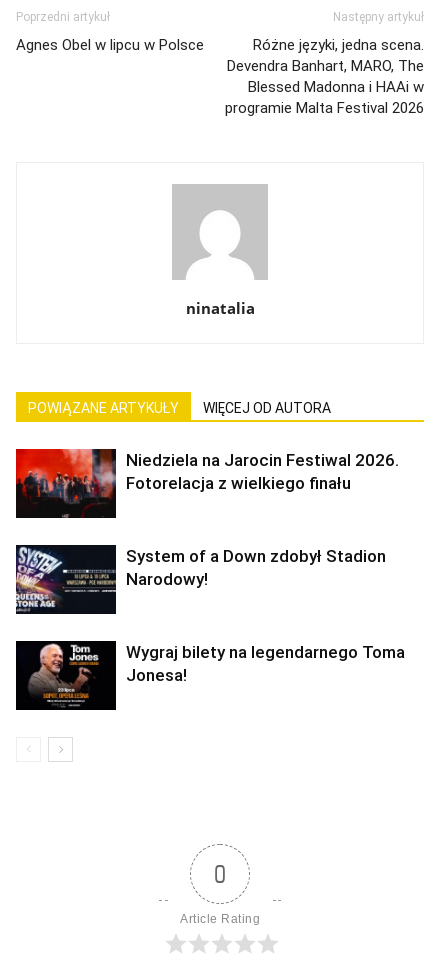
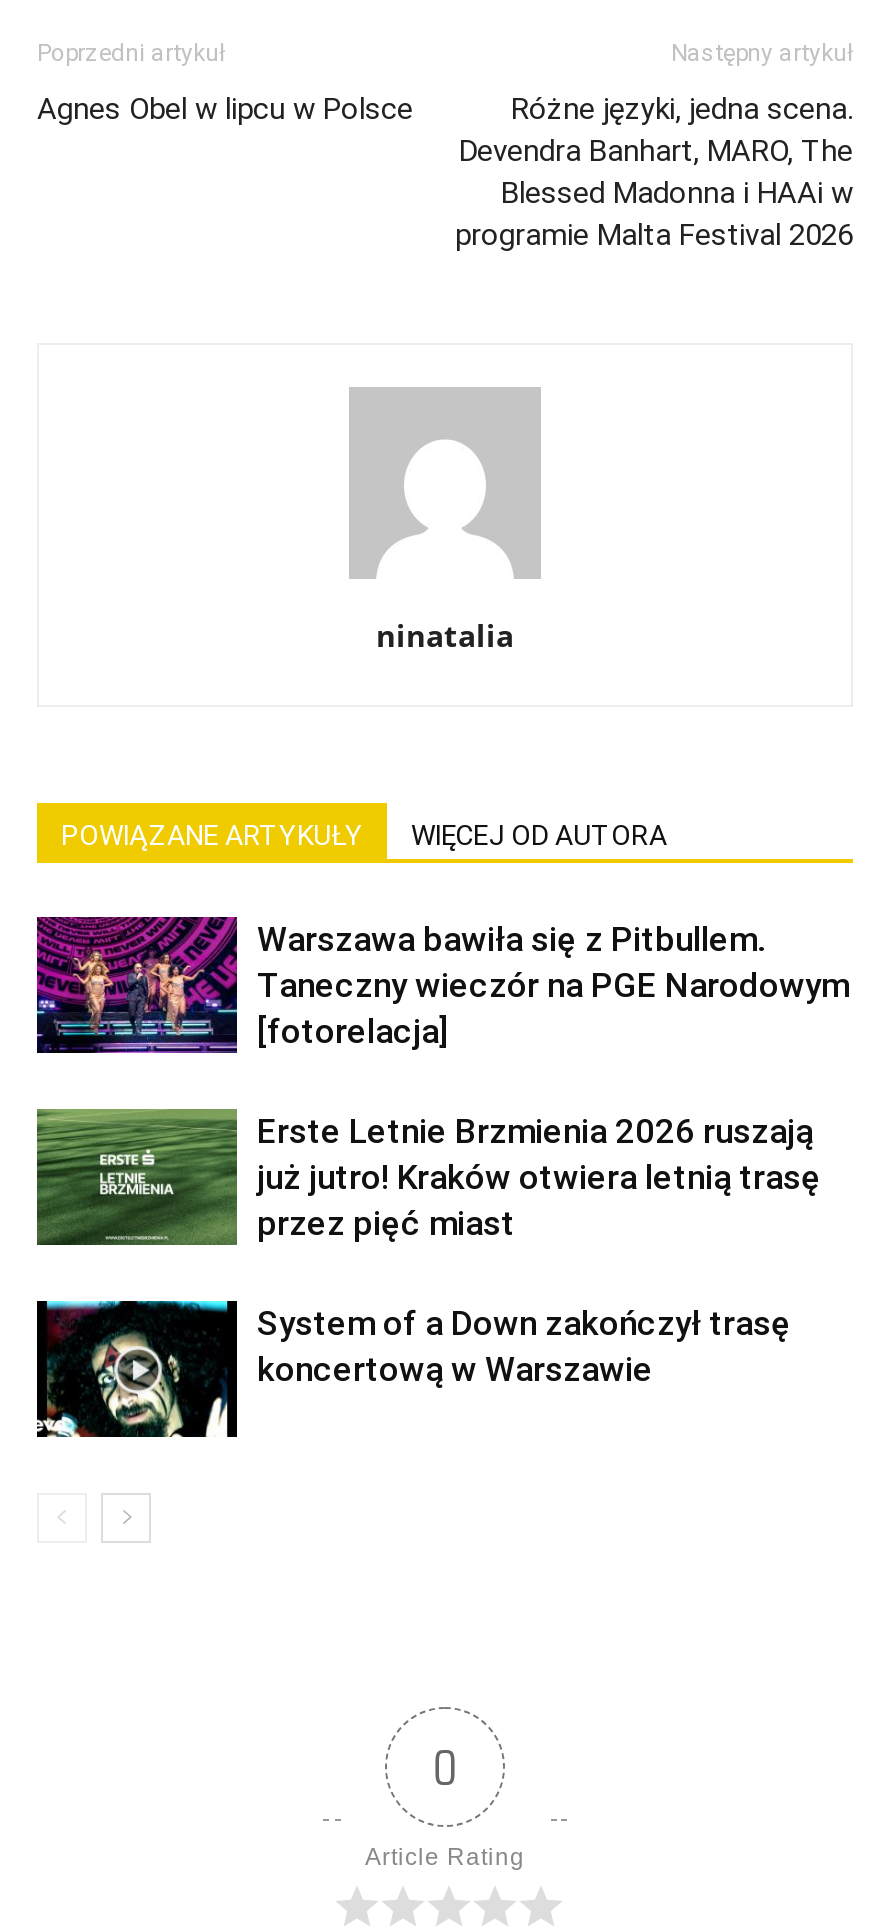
[15,448,399,519] [image] | Niedziela na Jarocin Festiwal 2026. | Fotorelacja z wielkiego finału -> [35,914,849,1056] [image] | Warszawa bawiła się z Pitbullem. | Taneczny wieczór na PGE Narodowym | [fotorelacja]
[15,545,386,615] [image] | System of a Down zdobył Stadion | Narodowy! -> [35,1110,821,1246] [image] | Erste Letnie Brzmienia 2026 ruszają | już jutro! Kraków otwiera letnią trasę | przez pięć miast
[16,640,405,711] [image] | Wygraj bilety na legendarnego Toma | Jonesa! -> [37,1300,791,1440] [image] | System of a Down zakończył trasę | koncertową w Warszawie

